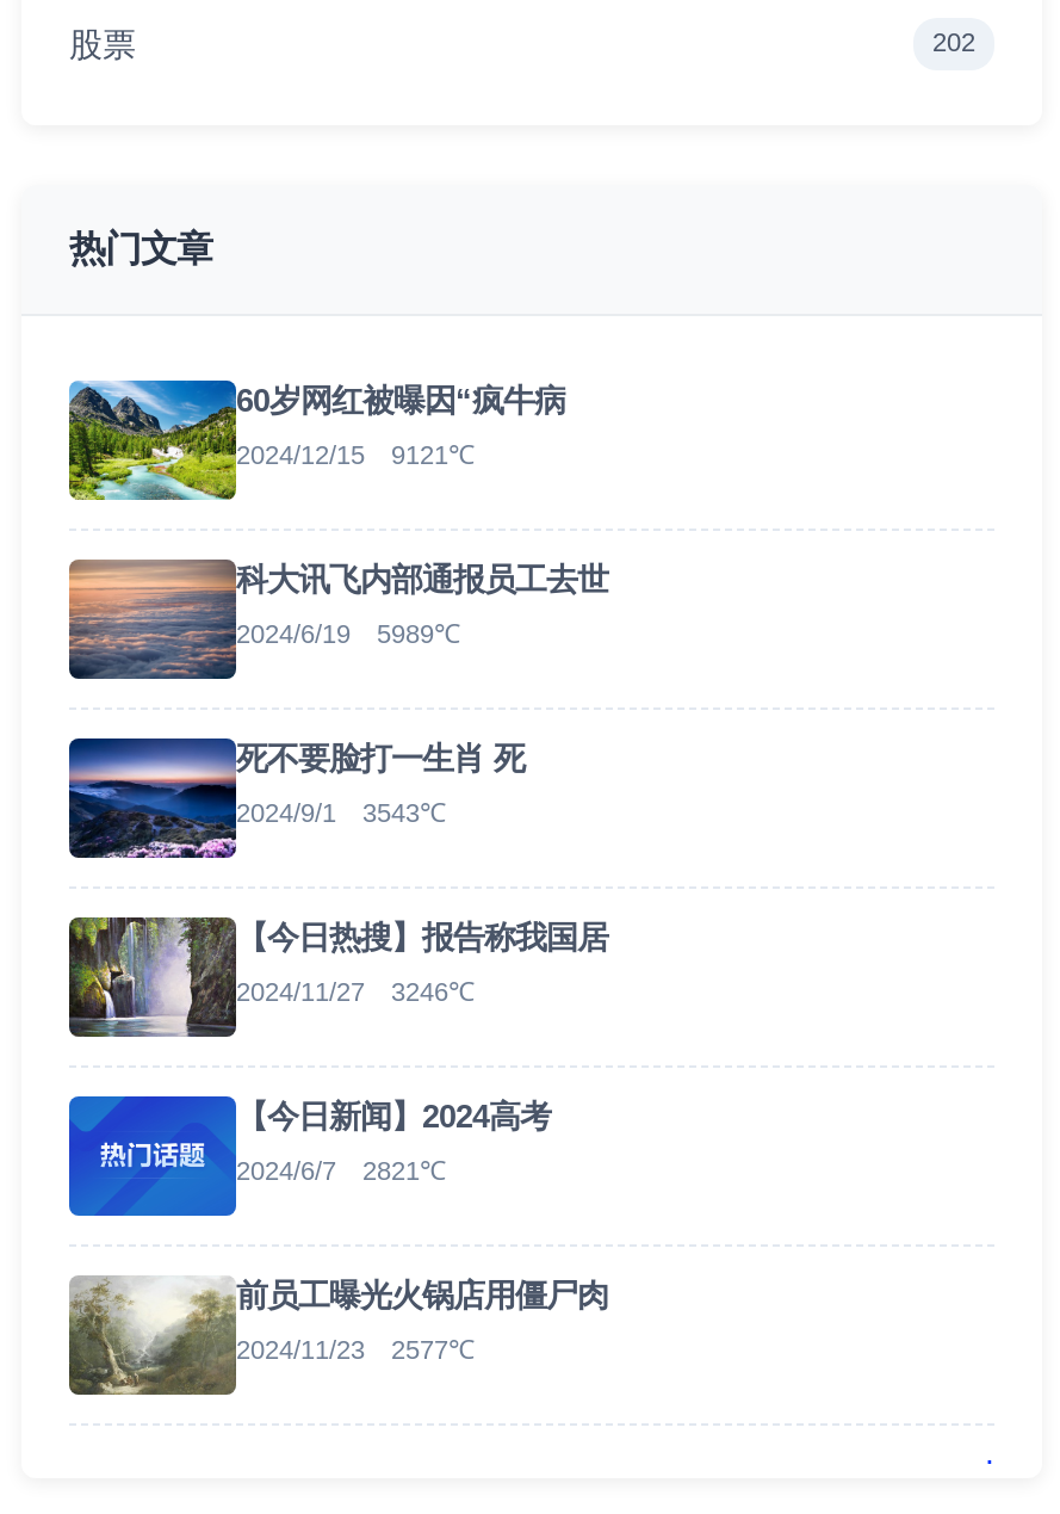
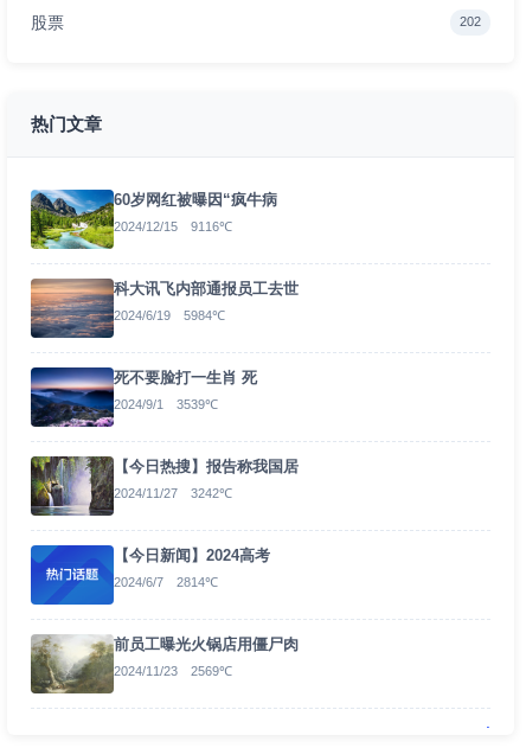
[236,440,475,469] 2024/12/15 9121℃ -> [114,219,232,233] 2024/12/15 9116℃
[236,619,460,648] 2024/6/19 5989℃ -> [114,308,225,322] 2024/6/19 5984℃
[236,798,446,827] 2024/9/1 3543℃ -> [114,397,218,411] 2024/9/1 3539℃
[236,977,475,1006] 2024/11/27 3246℃ -> [114,486,232,500] 2024/11/27 3242℃
[236,1156,446,1184] 2024/6/7 2821℃ -> [114,575,218,589] 2024/6/7 2814℃
[236,1335,475,1363] 2024/11/23 2577℃ -> [114,664,232,678] 2024/11/23 2569℃

